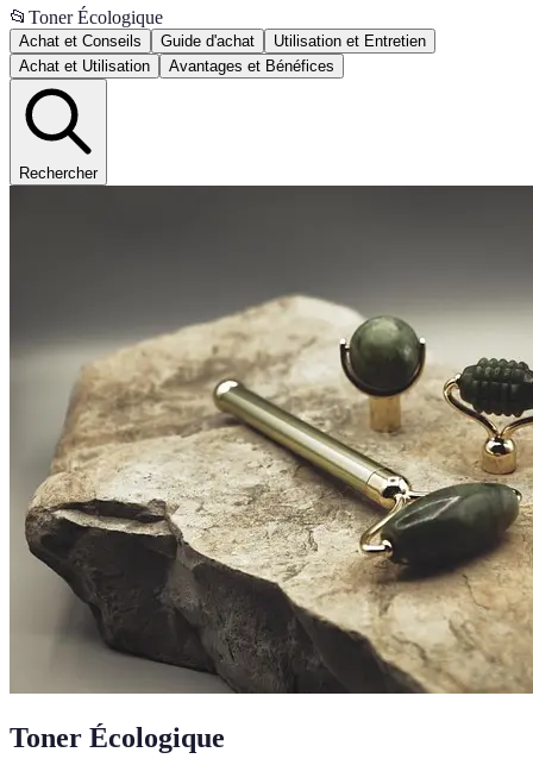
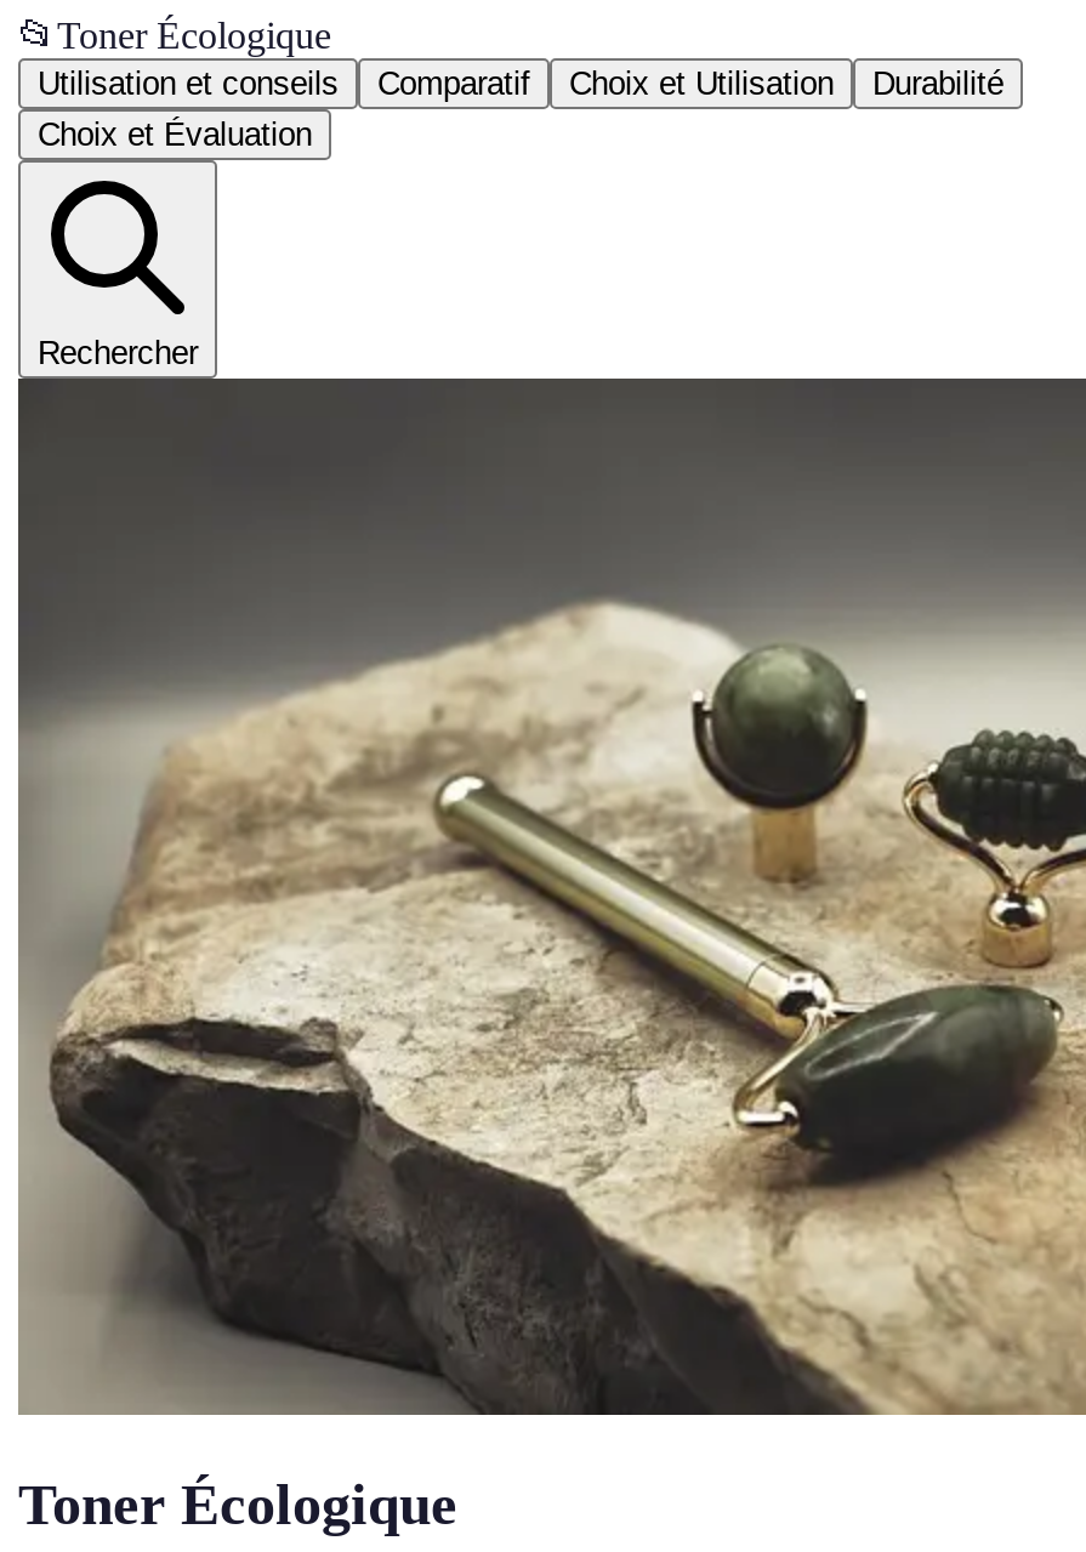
[19,32,426,75] Achat et Conseils | Guide d'achat | Utilisation et Entretien | Achat et Utilisation | Avantages et Bénéfices -> [38,66,1003,153] Utilisation et conseils | Comparatif | Choix et Utilisation | Durabilité | Choix et Évaluation

